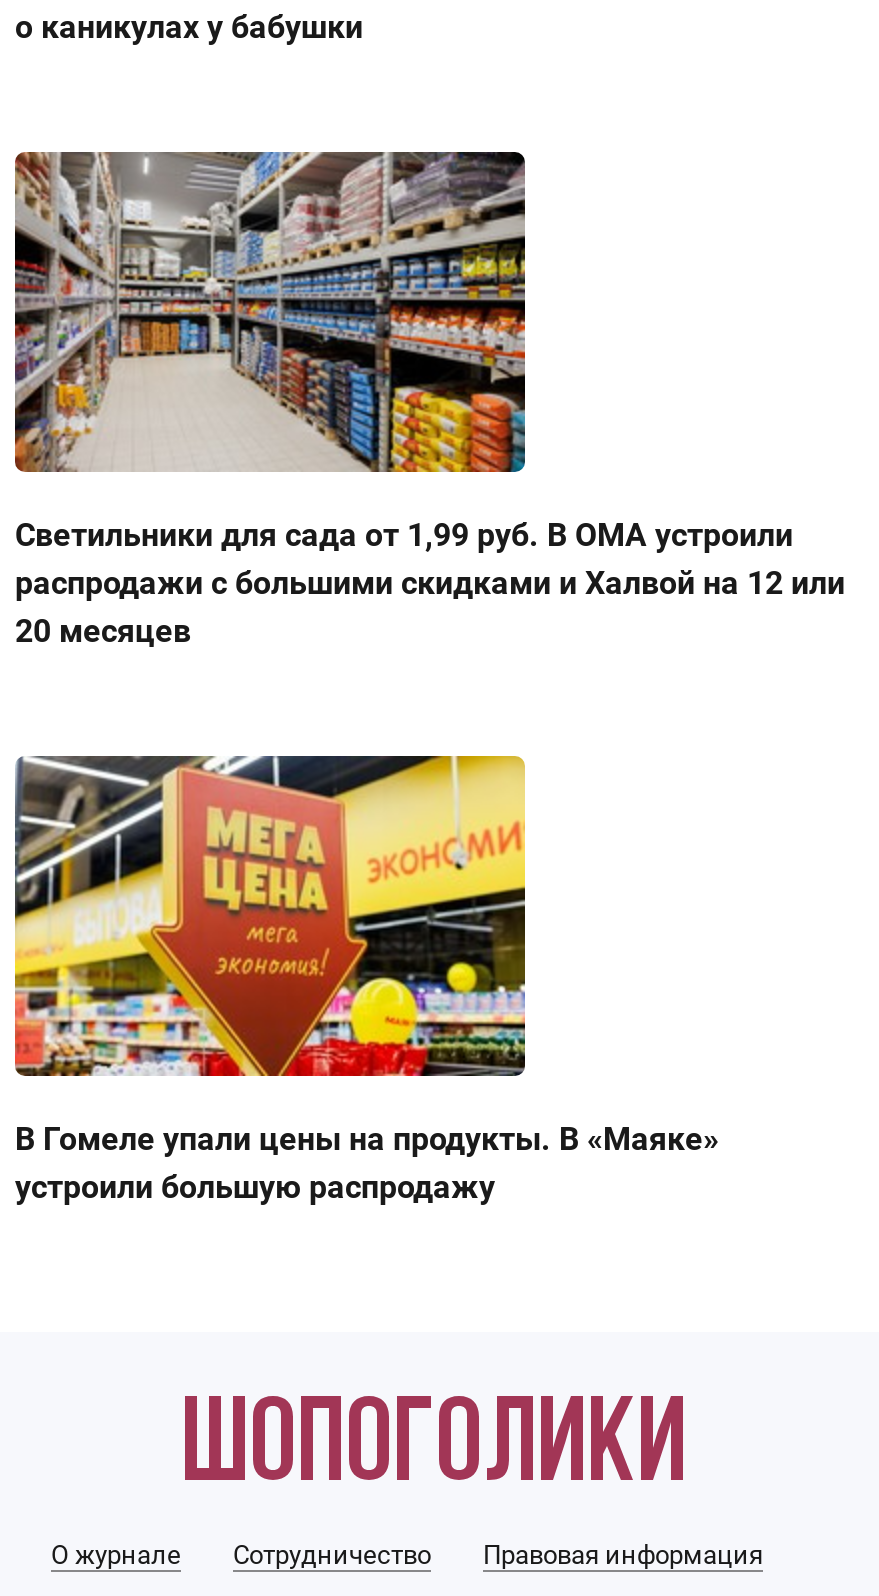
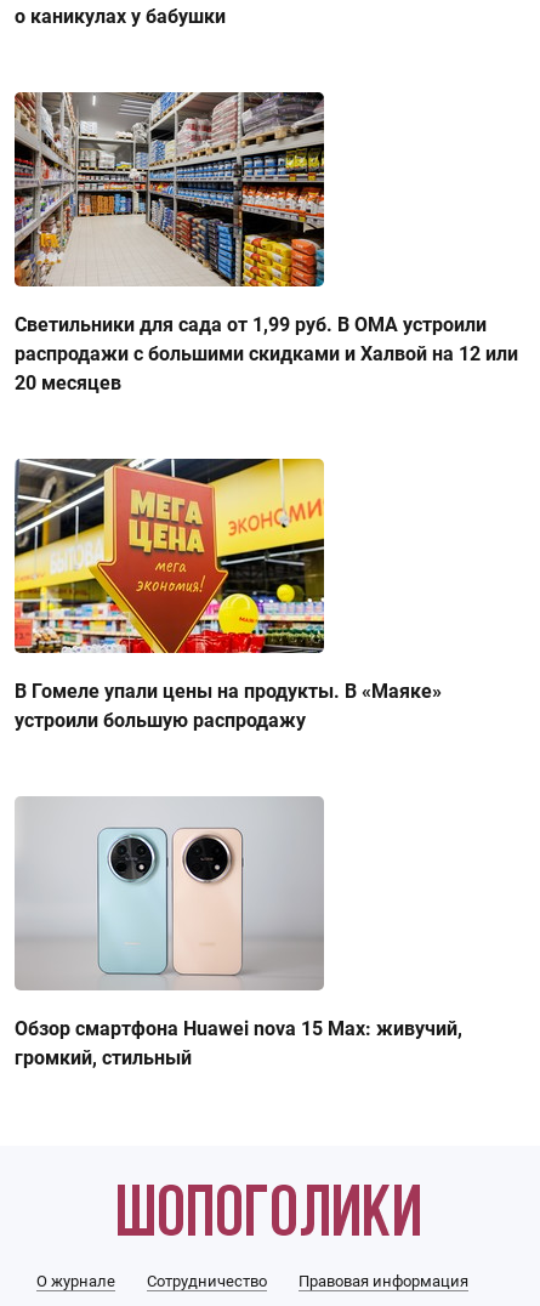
none -> [15,796,462,1069] [image] | Обзор смартфона Huawei nova 15 Max: живучий, | громкий, стильный

